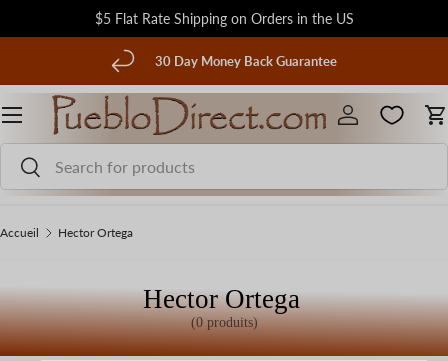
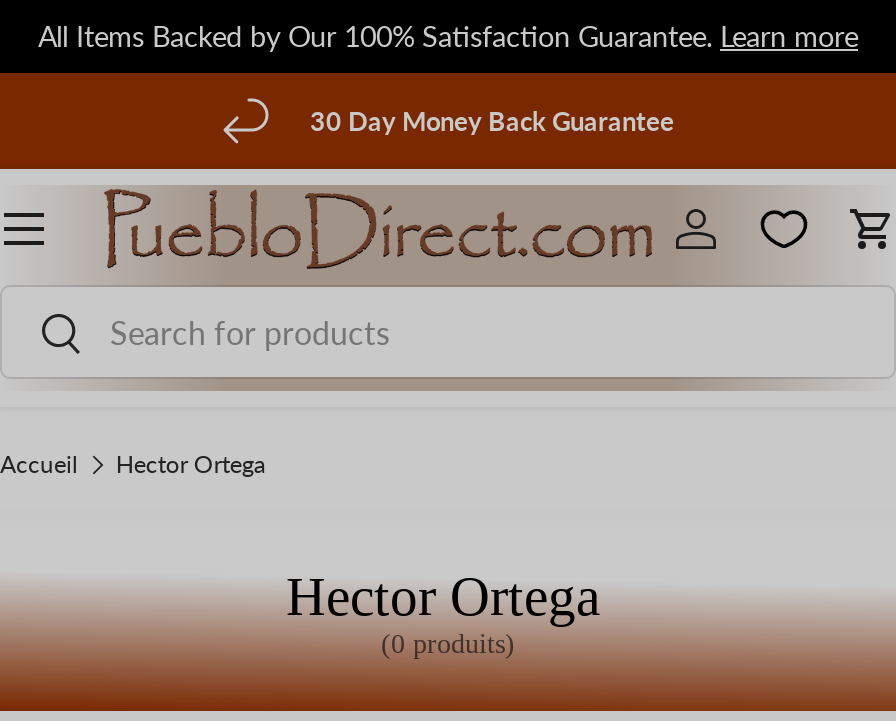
[94,8,353,28] $5 Flat Rate Shipping on Orders in the US -> [38,15,858,55] All Items Backed by Our 100% Satisfaction Guarantee. Learn more

